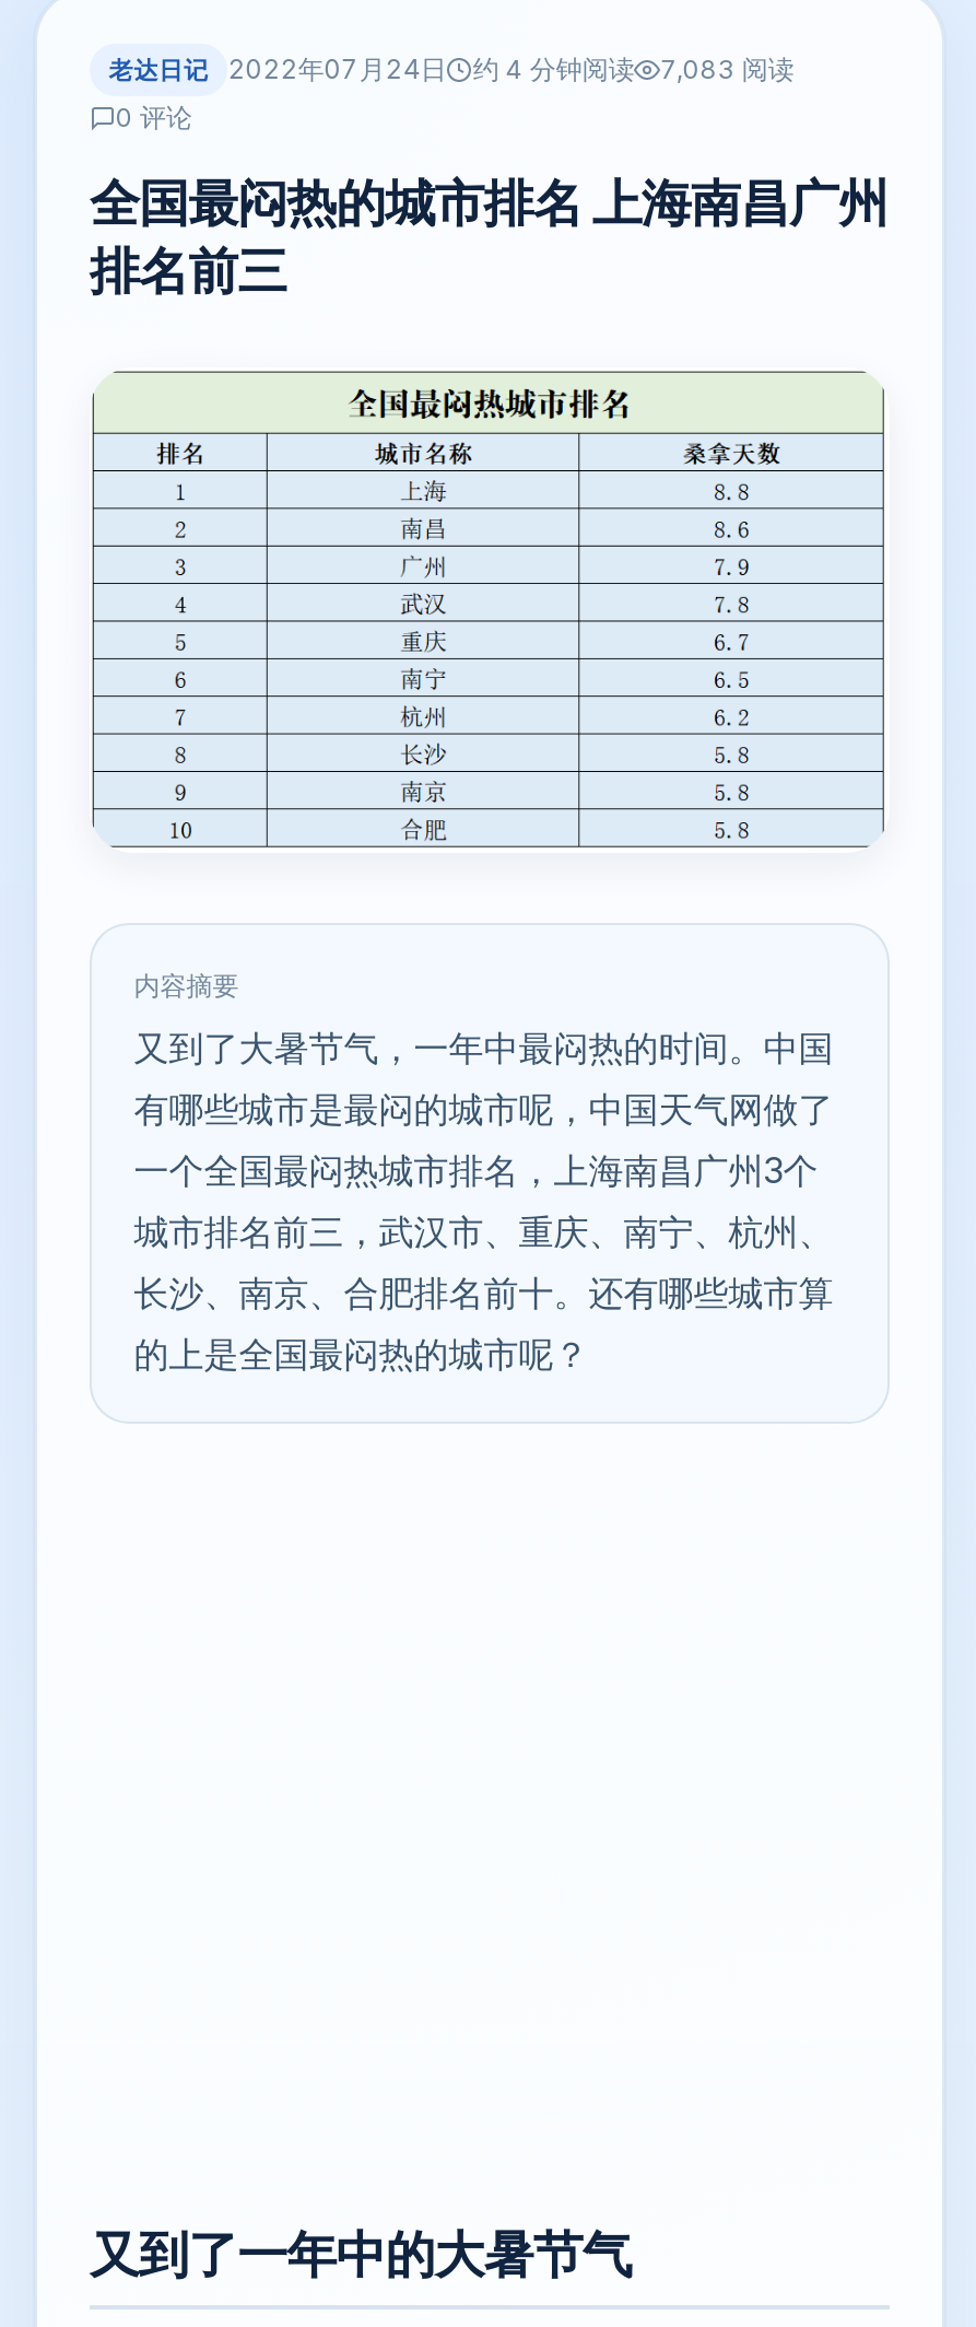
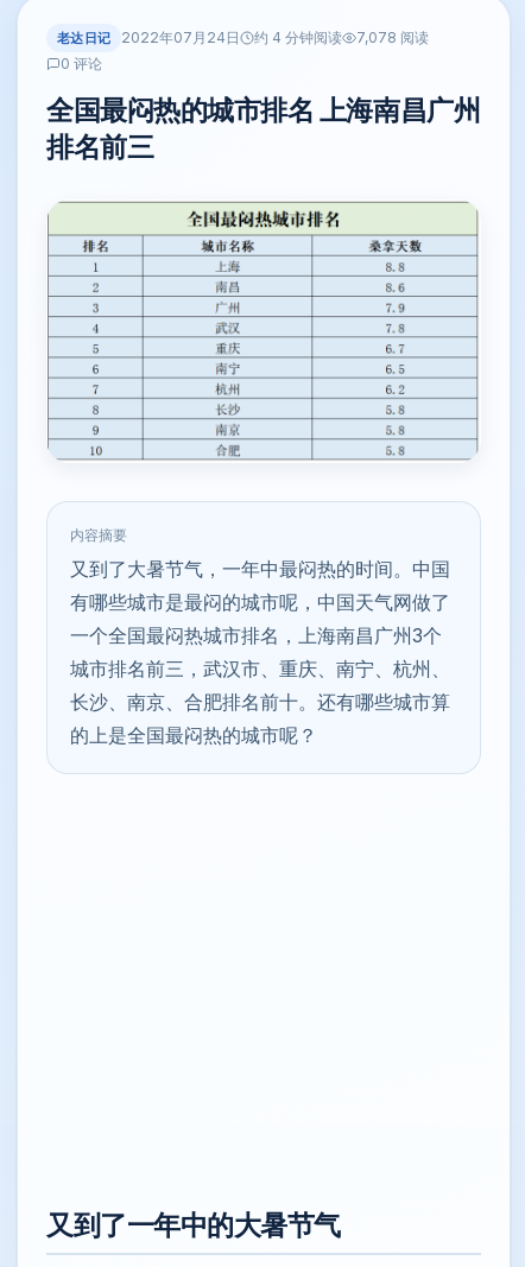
[109,53,794,86] 老达日记 2022年07月24日 约 4 分钟阅读 7,083 阅读 -> [57,29,429,47] 老达日记 2022年07月24日 约 4 分钟阅读 7,078 阅读

